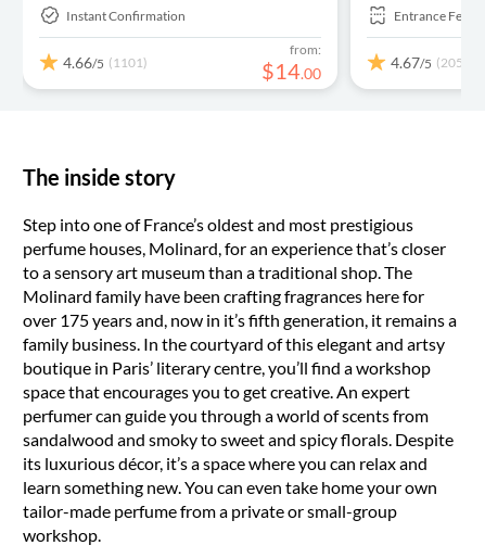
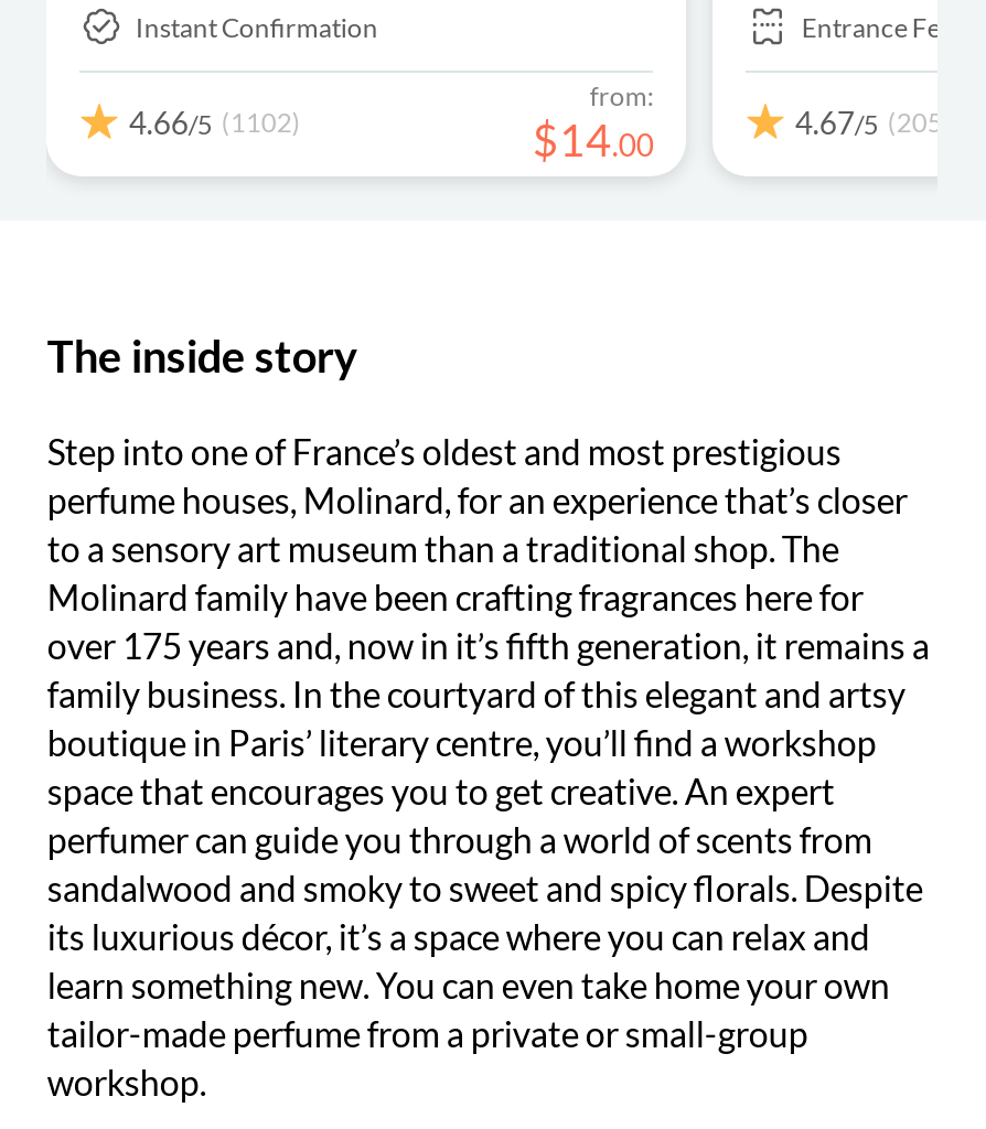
[63,53,148,72] 4.66/5 (1101) -> [129,104,301,141] 4.66/5 (1102)

